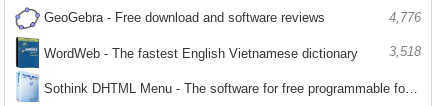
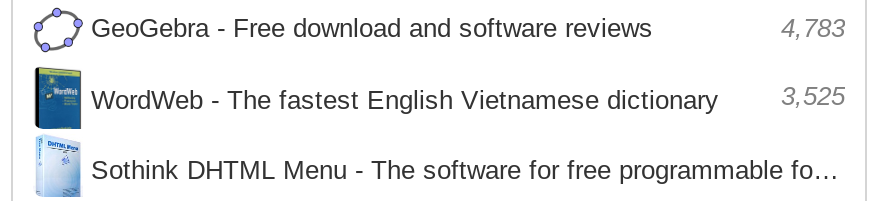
[389,10,421,25] 4,776 -> [781,12,845,42] 4,783
[389,44,421,59] 3,518 -> [781,80,845,110] 3,525

